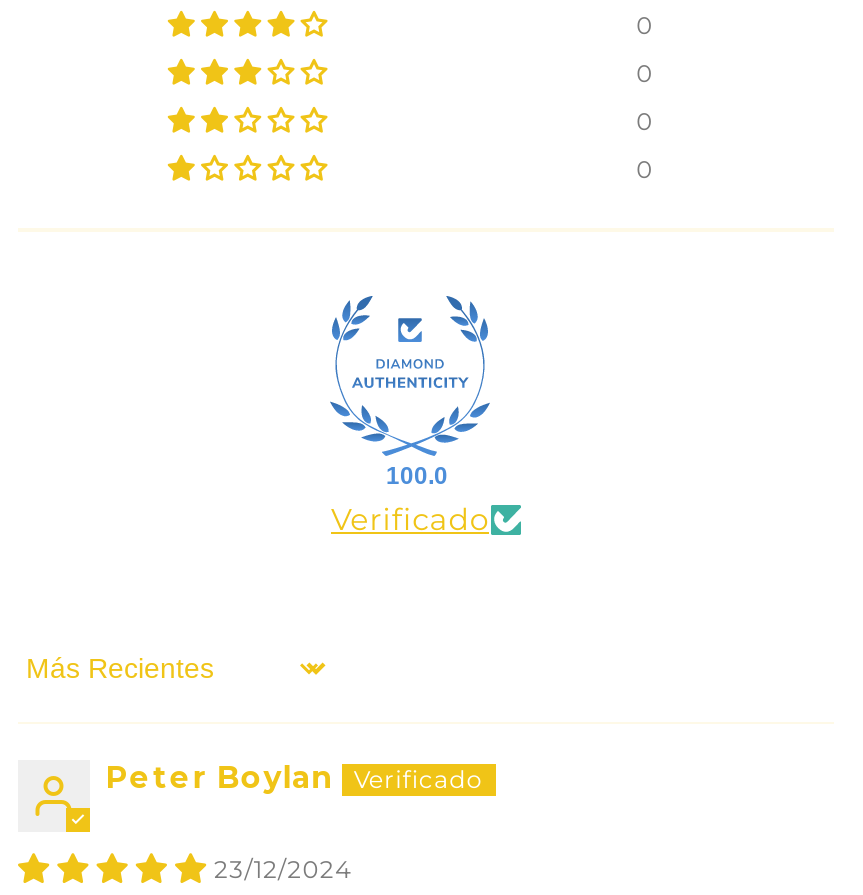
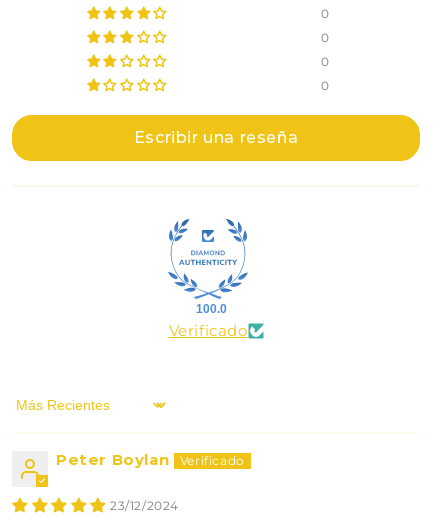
none -> [134,128,298,147] Escribir una reseña

